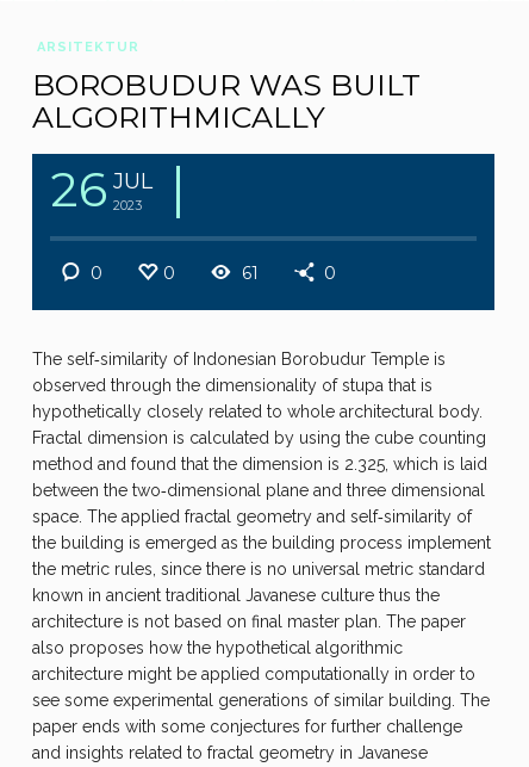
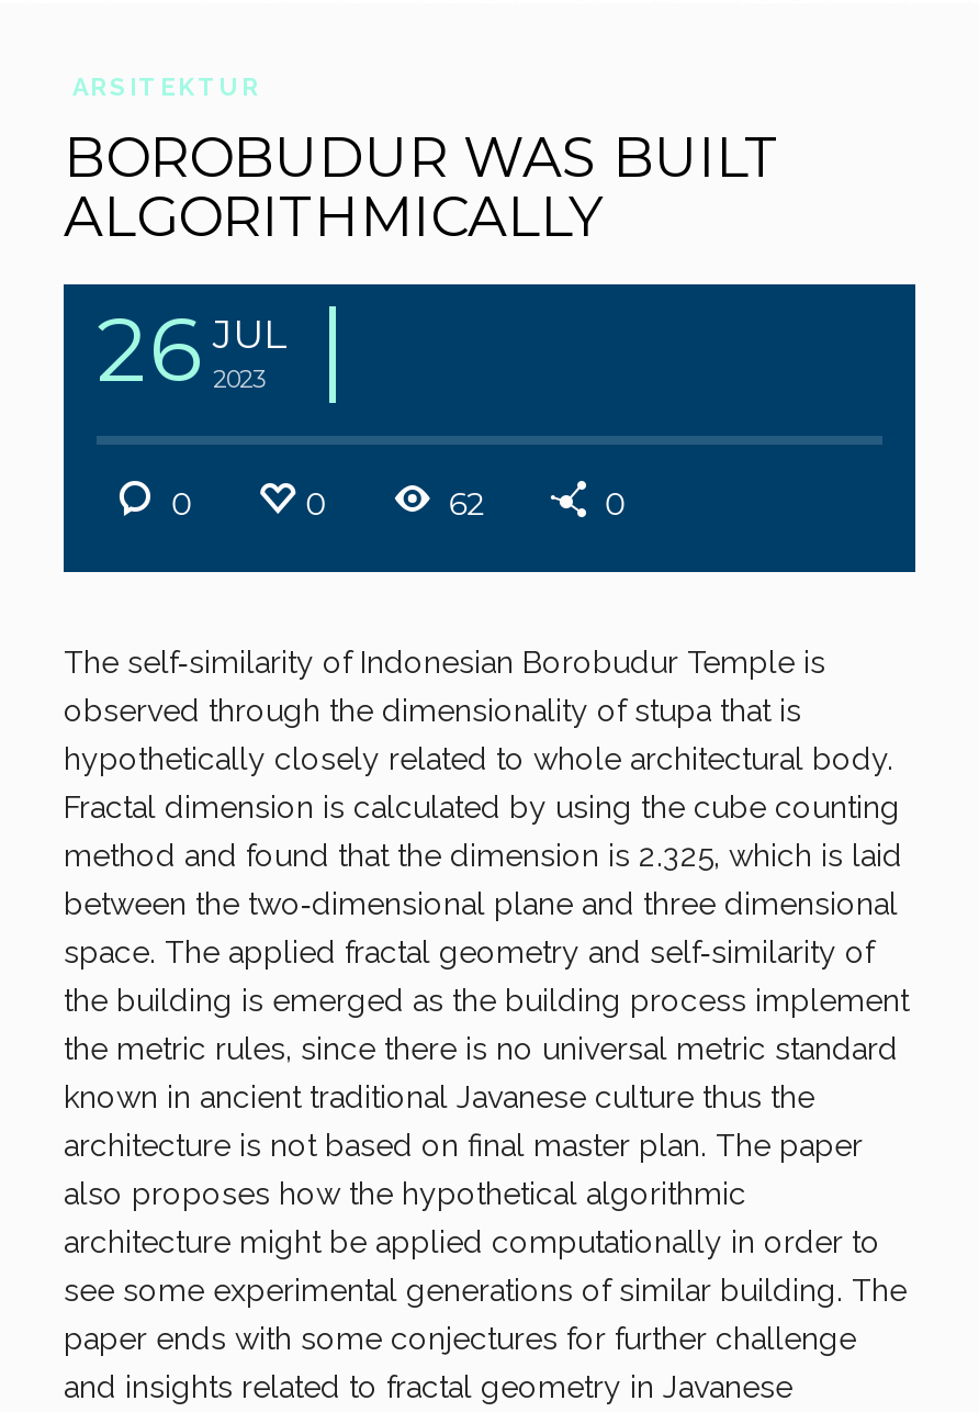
[241,263,258,284] 61 -> [449,484,484,523] 62

